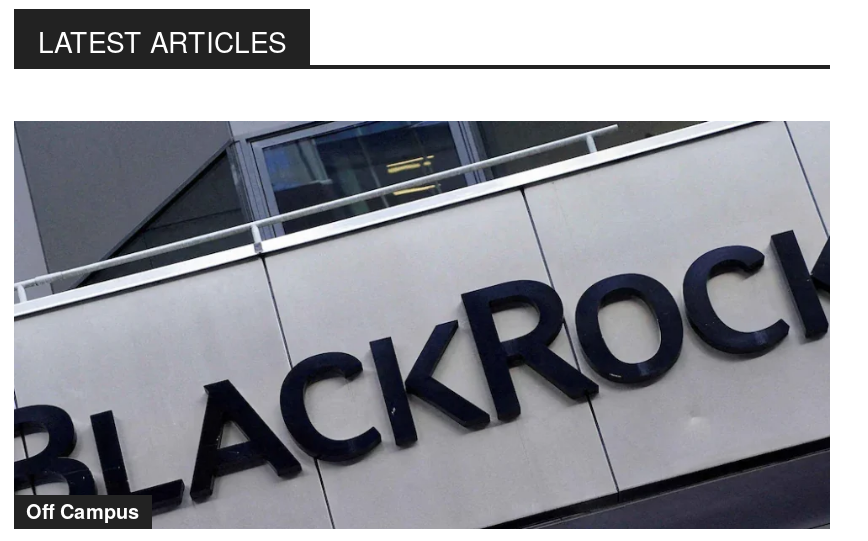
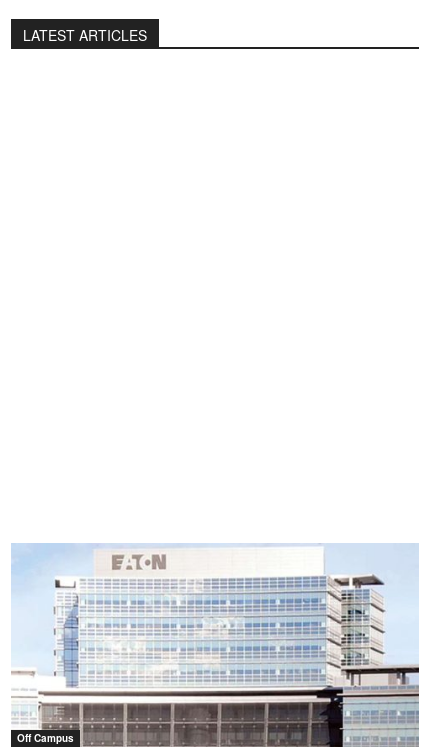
[12,119,832,531] [image] -> [11,543,420,748] [image]

